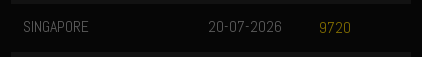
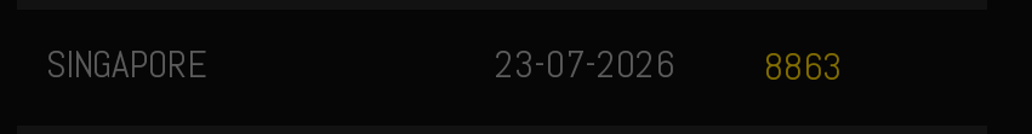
[208,17,282,37] 20-07-2026 -> [495,42,674,90] 23-07-2026
[319,18,351,38] 9720 -> [764,43,842,91] 8863

